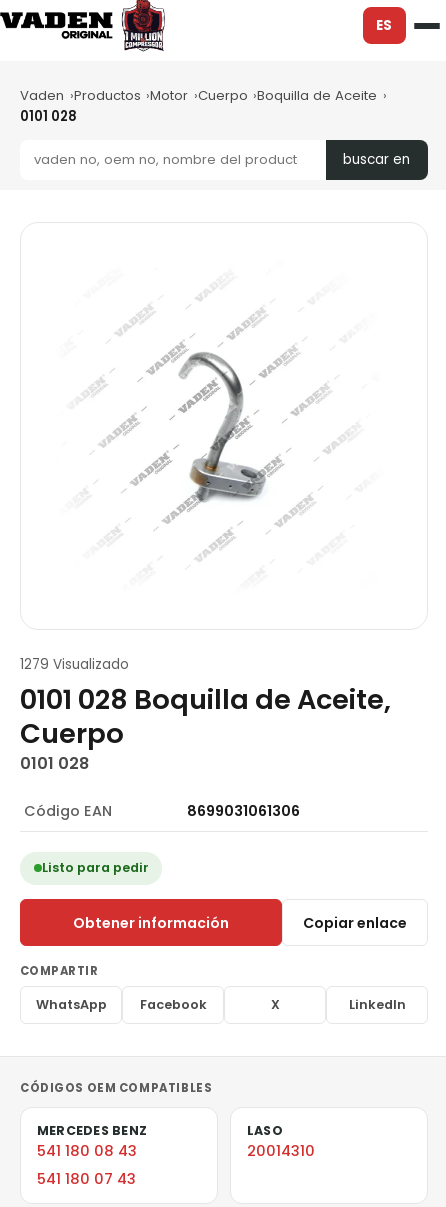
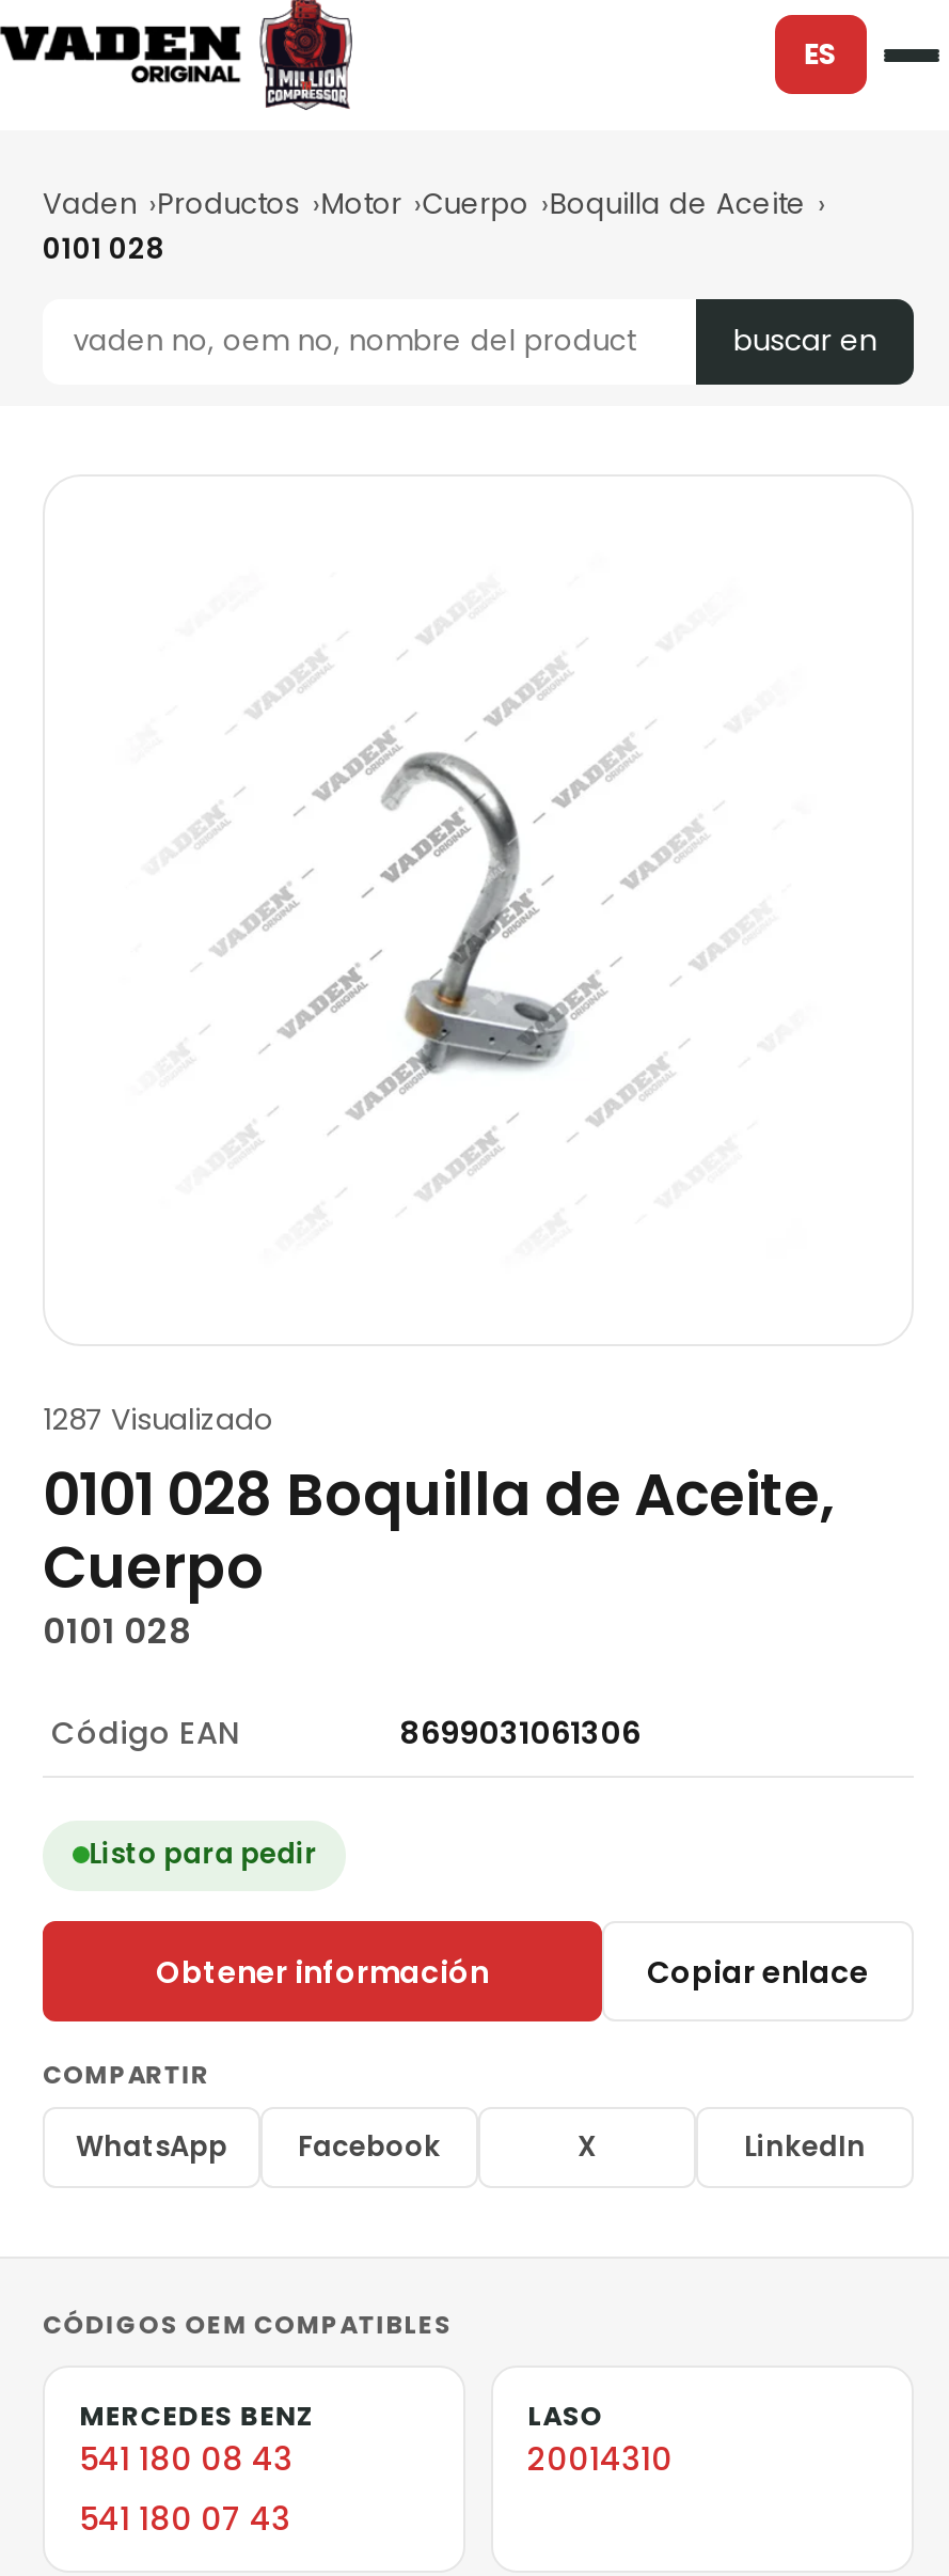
[20,655,129,674] 1279 Visualizado -> [43,1399,273,1440] 1287 Visualizado

